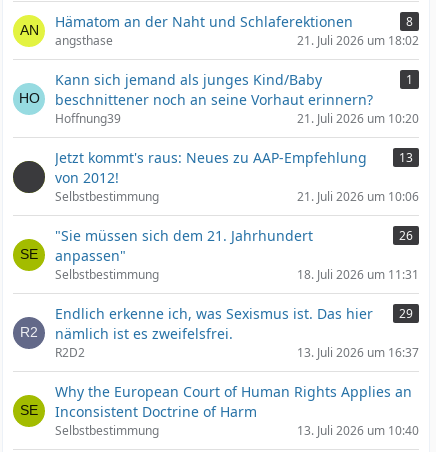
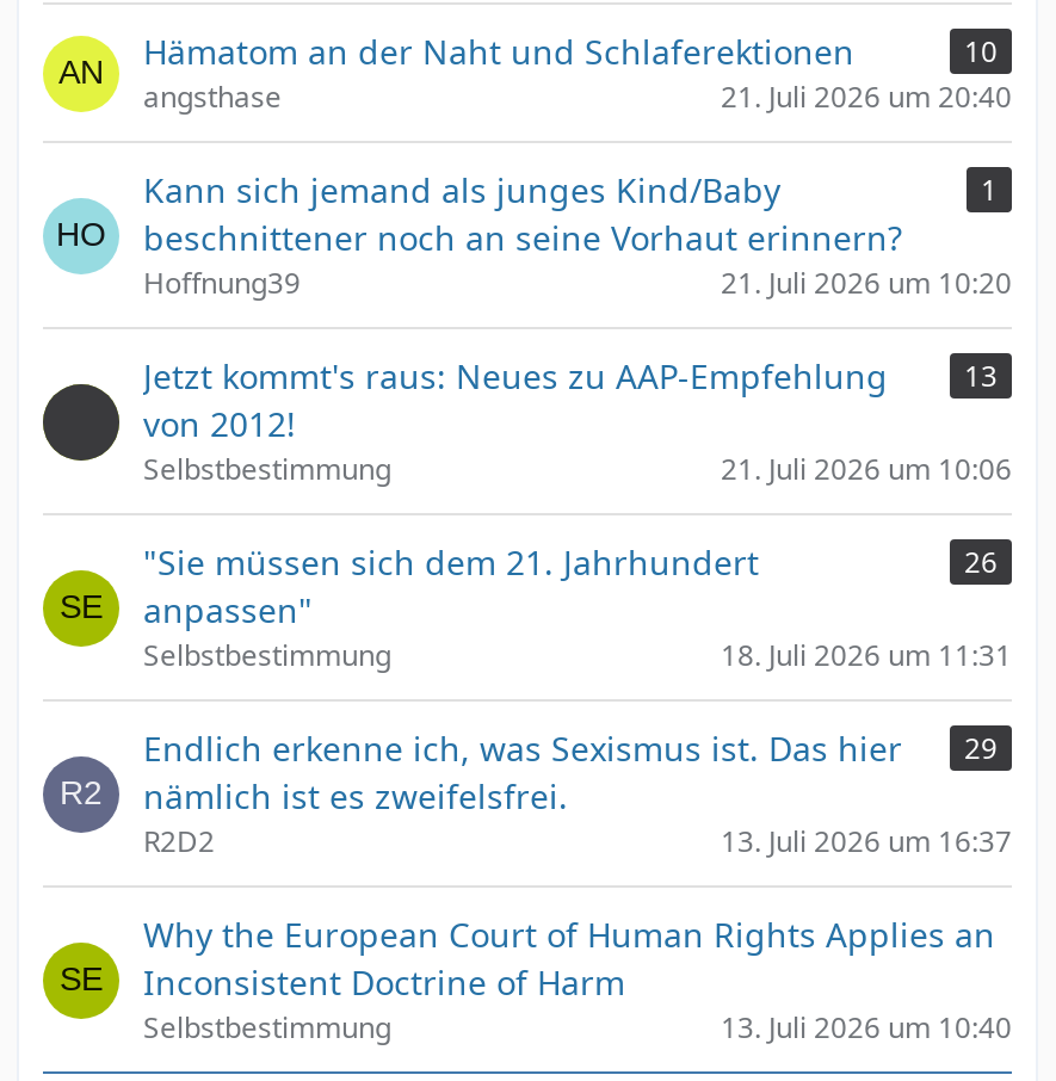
[406,13,413,30] 8 -> [964,31,998,72] 10
[297,32,419,49] 21. Juli 2026 um 18:02 -> [721,76,1012,117] 21. Juli 2026 um 20:40

